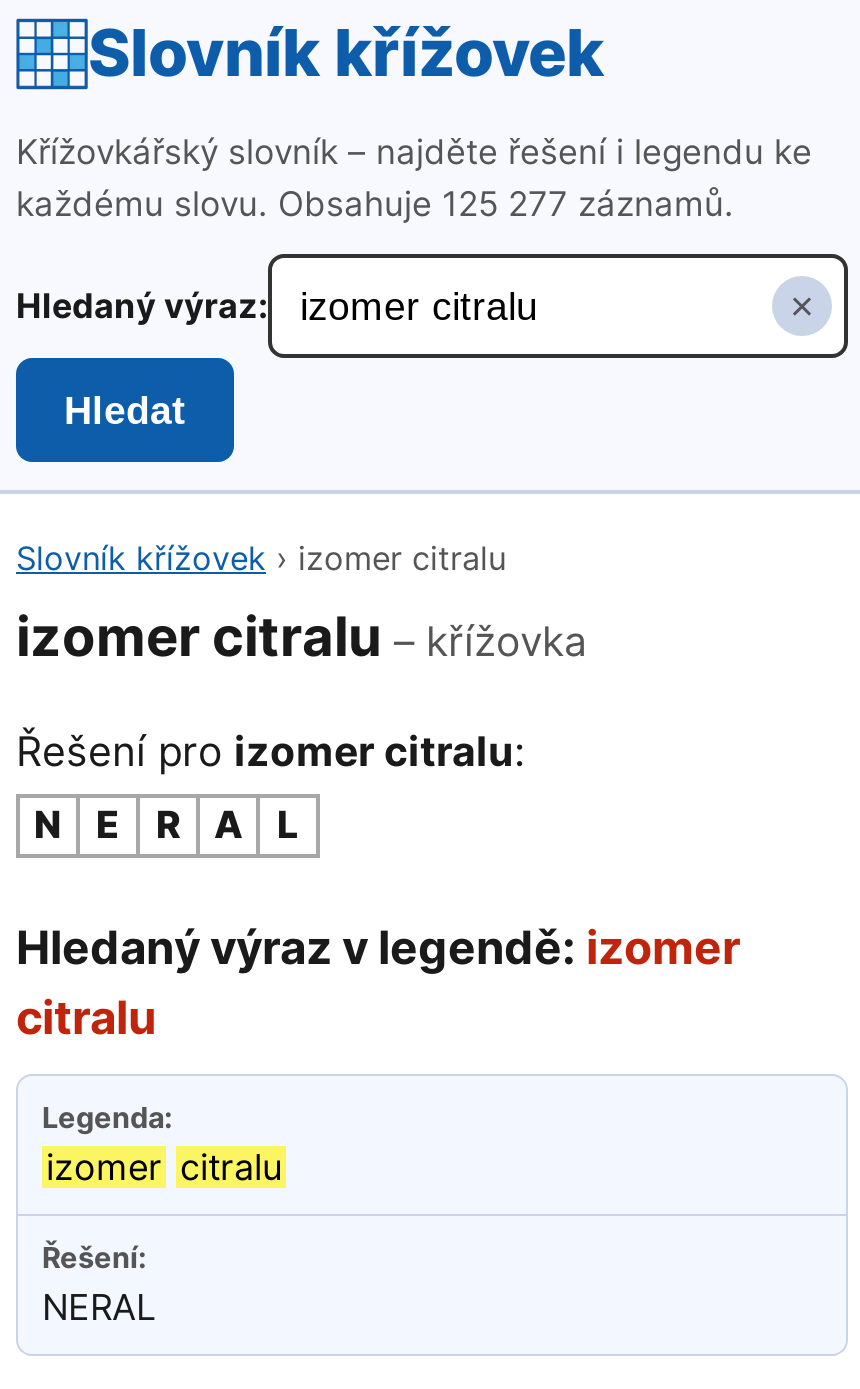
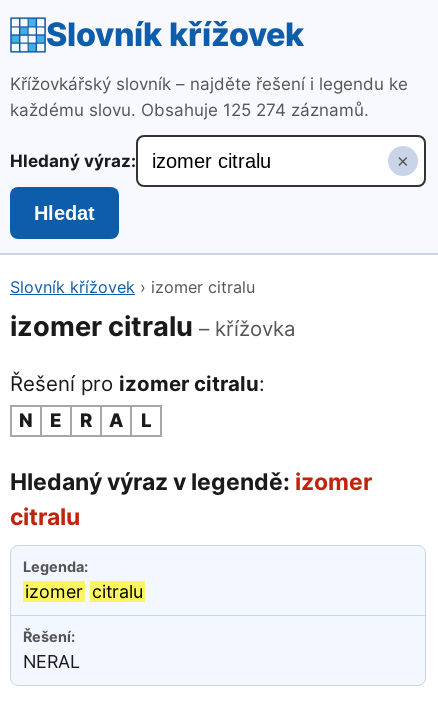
[16,184,734,224] každému slovu. Obsahuje 125 277 záznamů. -> [10,100,369,120] každému slovu. Obsahuje 125 274 záznamů.

